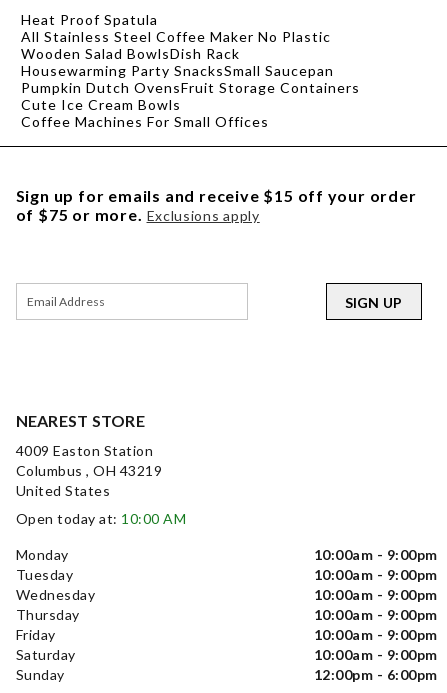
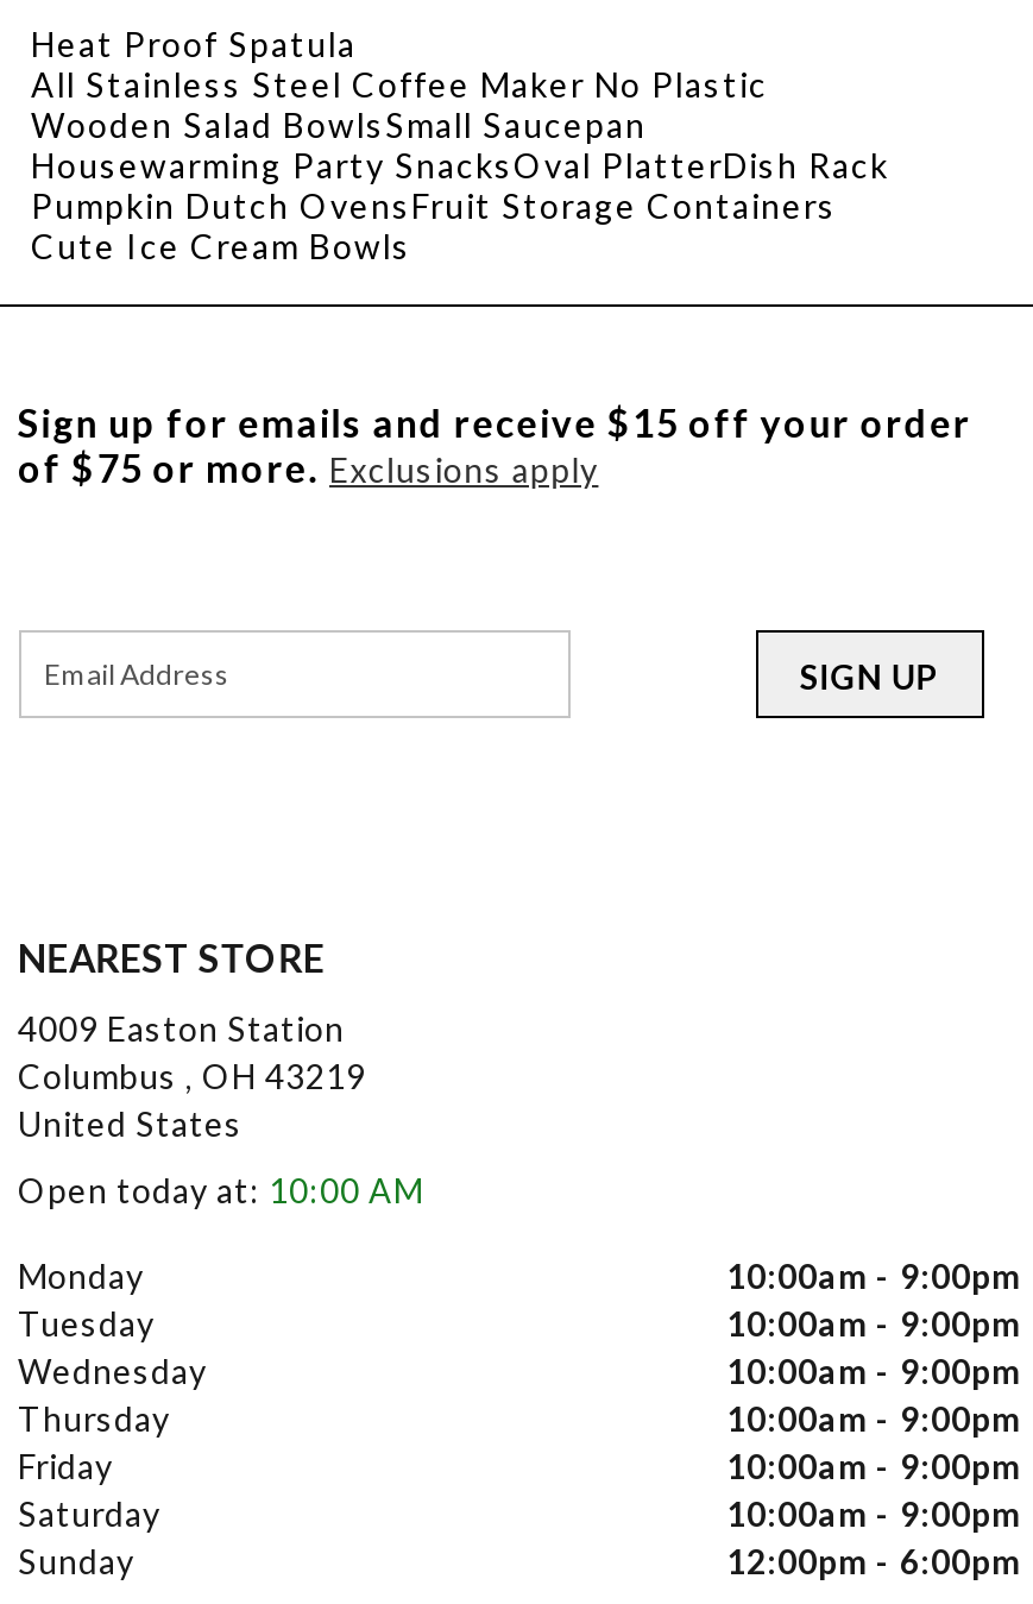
[21,44,334,78] Wooden Salad Bowls Dish Rack | Housewarming Party SnacksSmall Saucepan -> [31,103,889,184] Wooden Salad Bowls Small Saucepan | Housewarming Party Snacks Oval PlatterDish Rack
[21,112,269,129] Coffee Machines For Small Offices -> none

